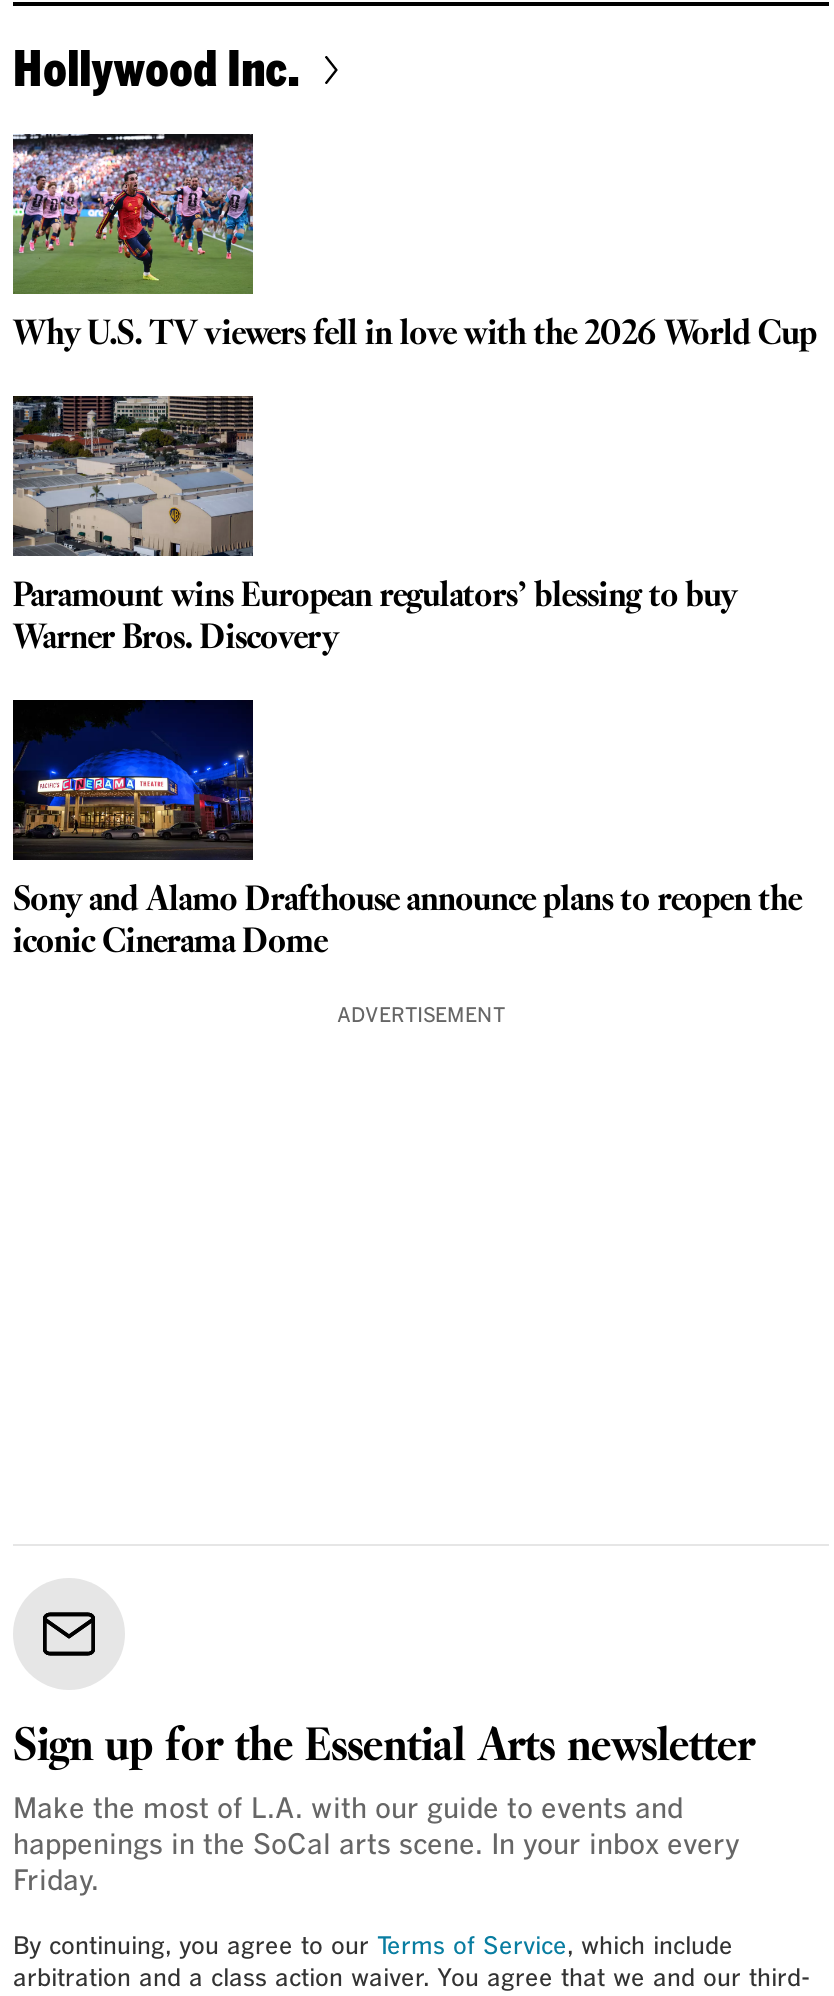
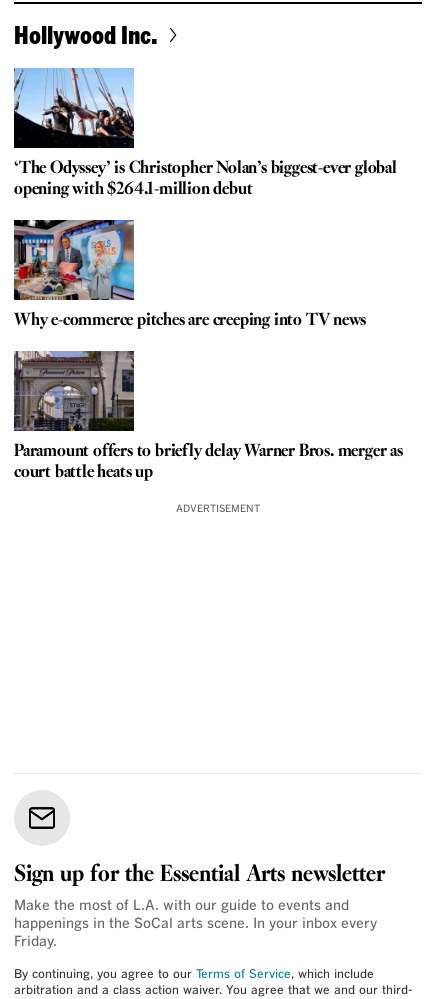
[11,131,817,360] [image] | Why U.S. TV viewers fell in love with the 2026 World Cup -> [13,67,397,202] [image] | ‘The Odyssey’ is Christopher Nolan’s biggest-ever global | opening with $264.1-million debut
[11,417,737,664] [image] | Paramount wins European regulators’ blessing to buy | Warner Bros. Discovery -> [14,209,365,333] [image] | Why e-commerce pitches are creeping into TV news
[11,697,801,968] [image] | Sony and Alamo Drafthouse announce plans to reopen the | iconic Cinerama Dome -> [13,350,403,485] [image] | Paramount offers to briefly delay Warner Bros. merger as | court battle heats up

